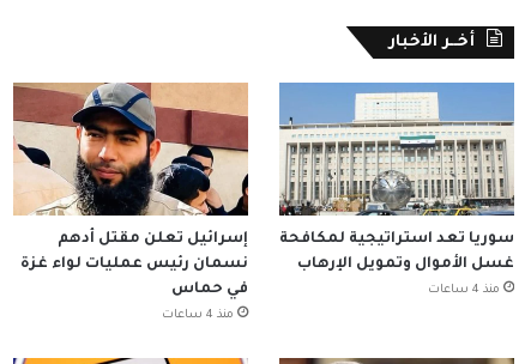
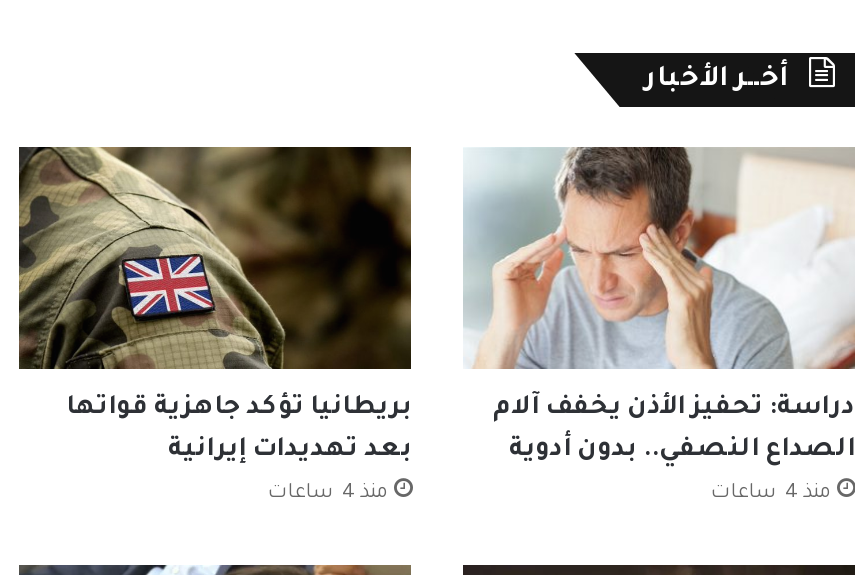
[12,81,249,298] [image] | إسرائيل تعلن مقتل أدهم | نسمان رئيس عمليات لواء غزة | في حماس -> [17,145,413,464] [image] | بريطانيا تؤكد جاهزية قواتها | بعد تهديدات إيرانية
[278,81,514,247] [image] | سوريا تعد استراتيجية لمكافحة -> [465,145,855,422] [image] | دراسة: تحفيز الأذن يخفف آلام
[297,256,514,273] غسل الأموال وتمويل الإرهاب -> [509,436,855,464] الصداع النصفي.. بدون أدوية

